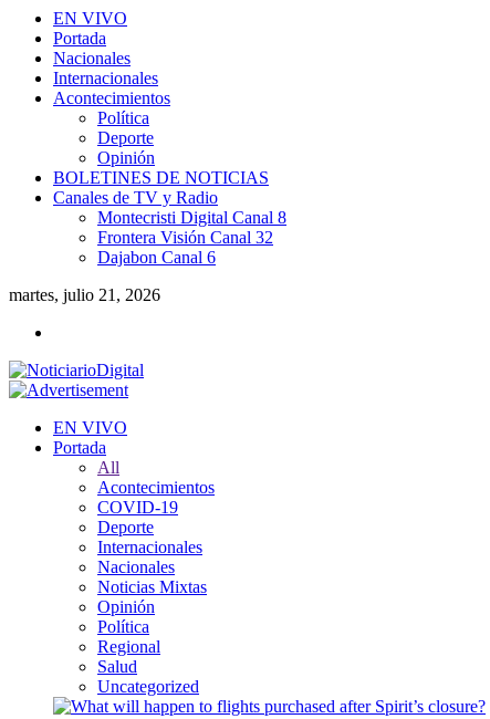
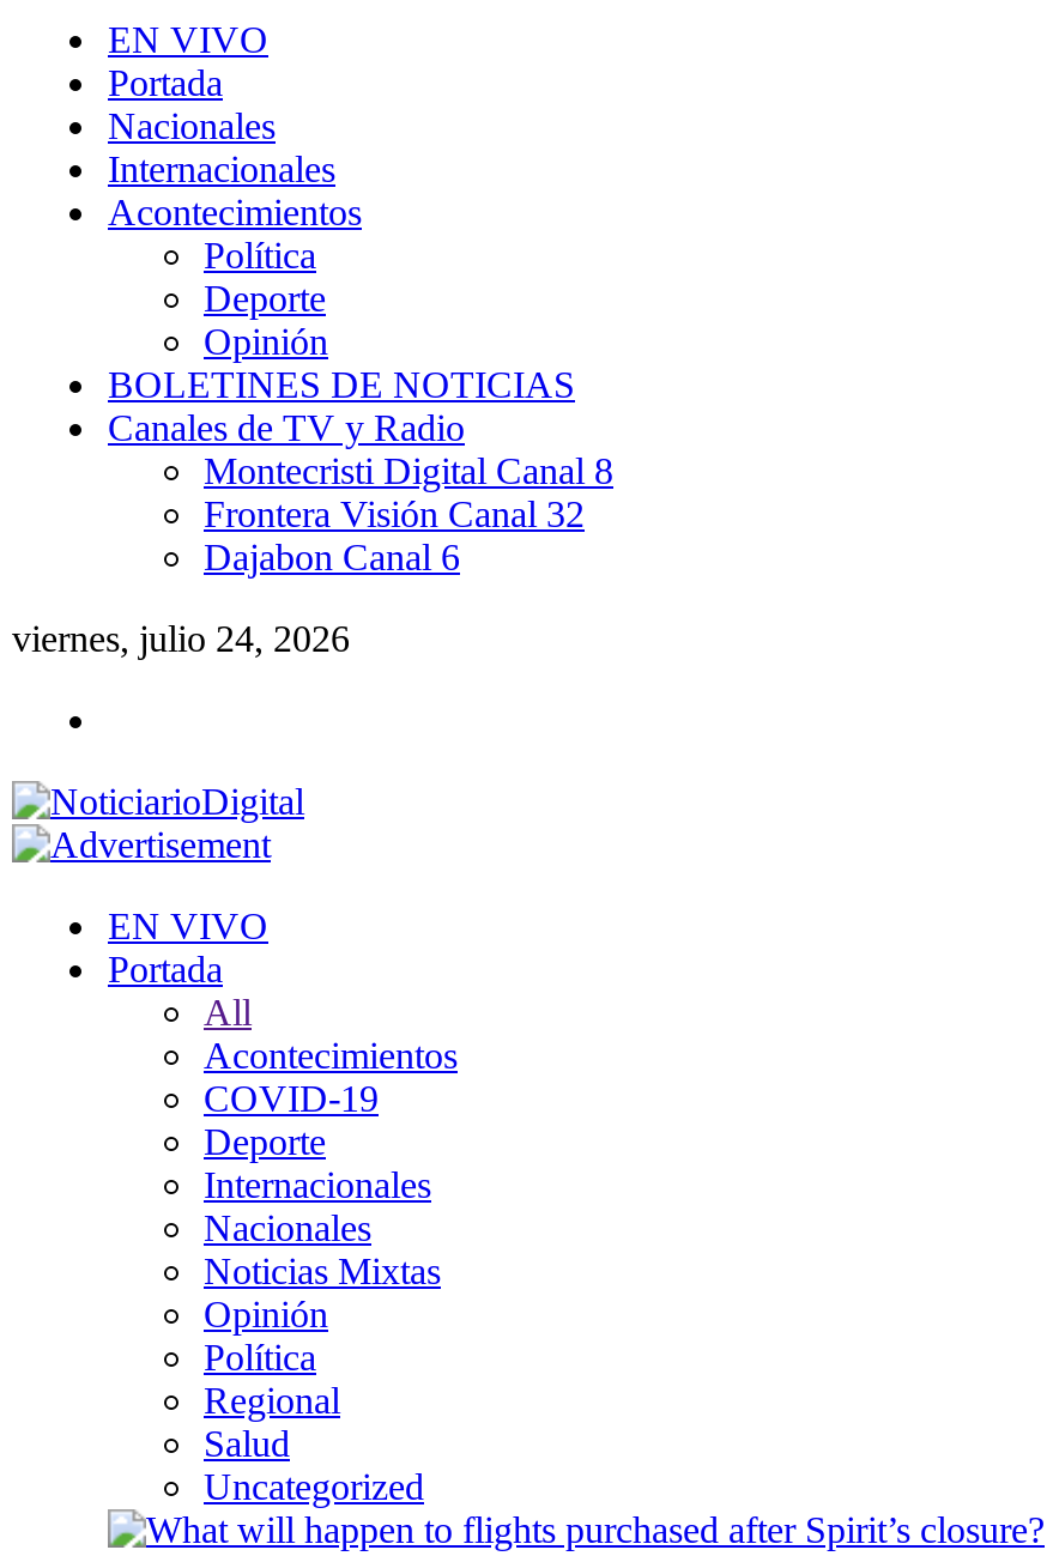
[9,285,160,304] martes, julio 21, 2026 -> [12,618,350,659] viernes, julio 24, 2026

